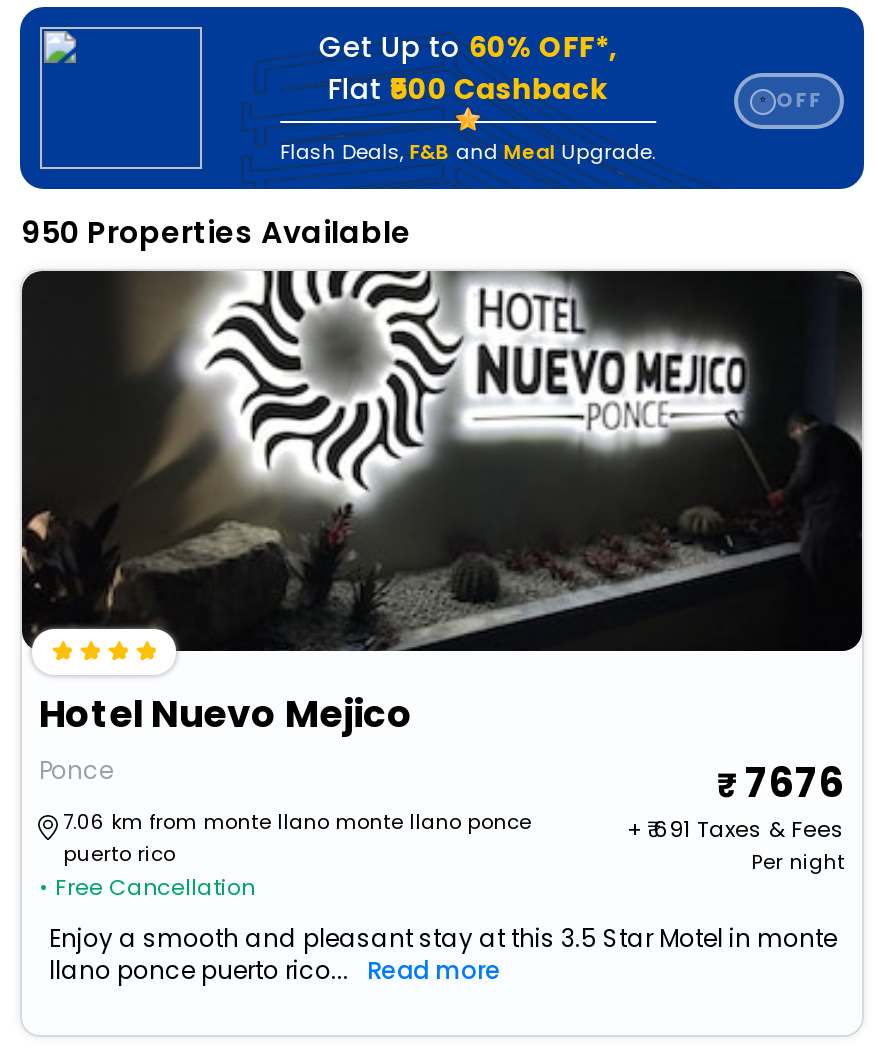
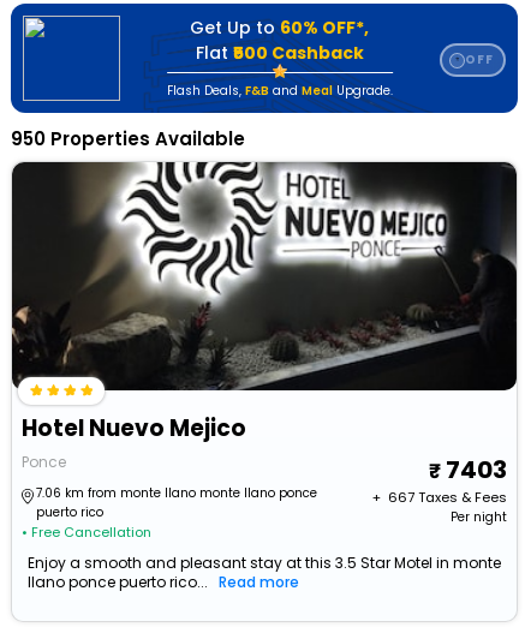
[745,756,845,812] 7676 -> [445,453,506,487] 7403
[627,814,845,846] + ₹691 Taxes & Fees -> [372,488,506,507] + ₹667 Taxes & Fees

